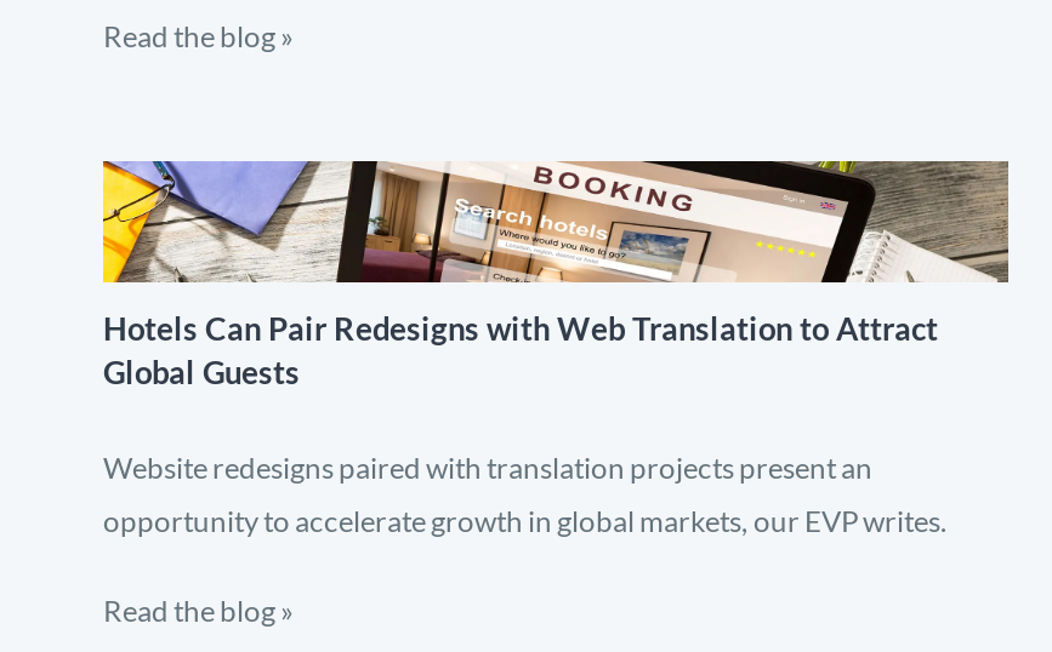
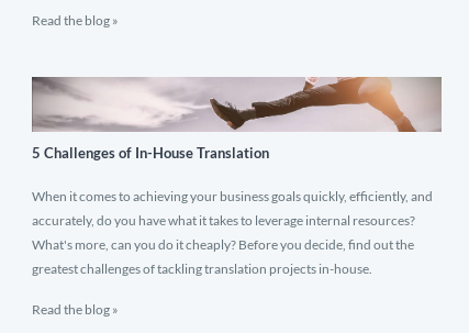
[101,159,1008,539] [image] | Hotels Can Pair Redesigns with Web Translation to Attract | Global Guests | Website redesigns paired with translation projects present an | opportunity to accelerate growth in global markets, our EVP writes. -> [31,76,442,277] [image] | 5 Challenges of In-House Translation | When it comes to achieving your business goals quickly, efficiently, and | accurately, do you have what it takes to leverage internal resources? | What's more, can you do it cheaply? Before you decide, find out the | greatest challenges of tackling translation projects in-house.

